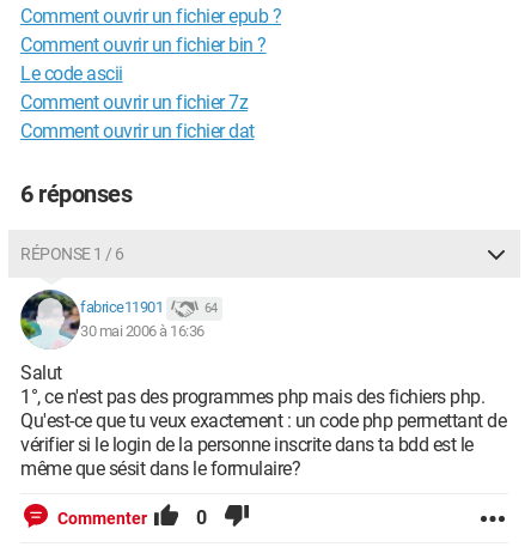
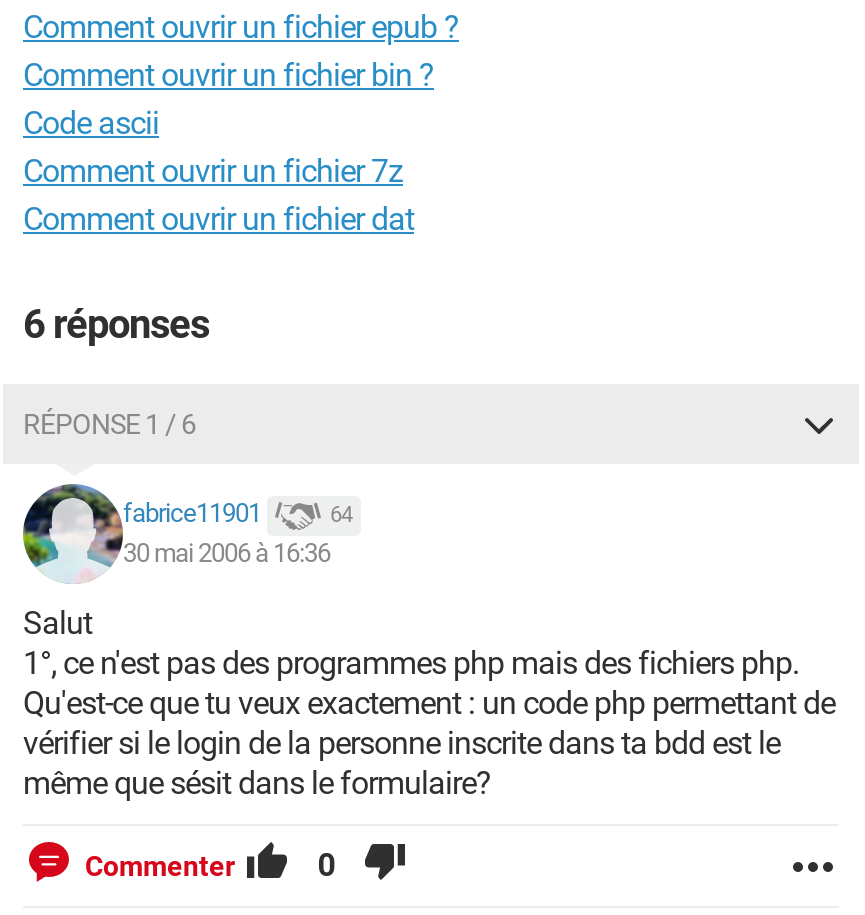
[20,62,123,85] Le code ascii -> [23,104,159,142] Code ascii

